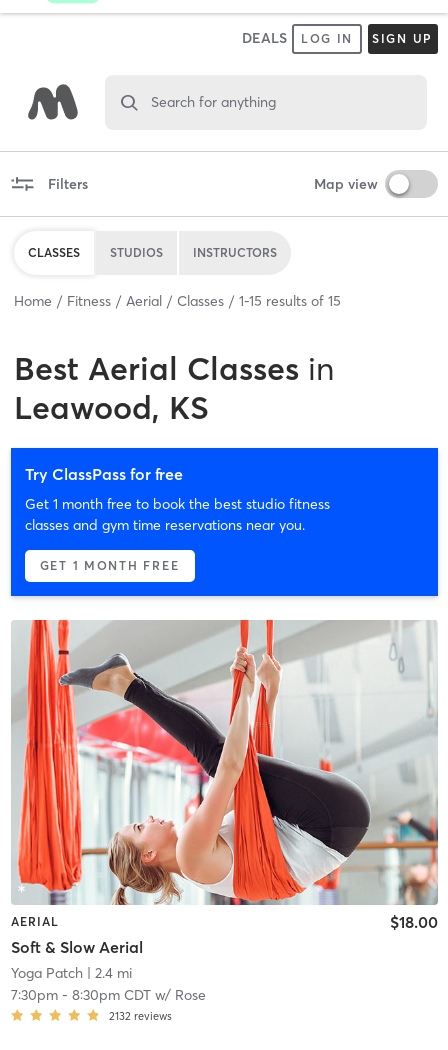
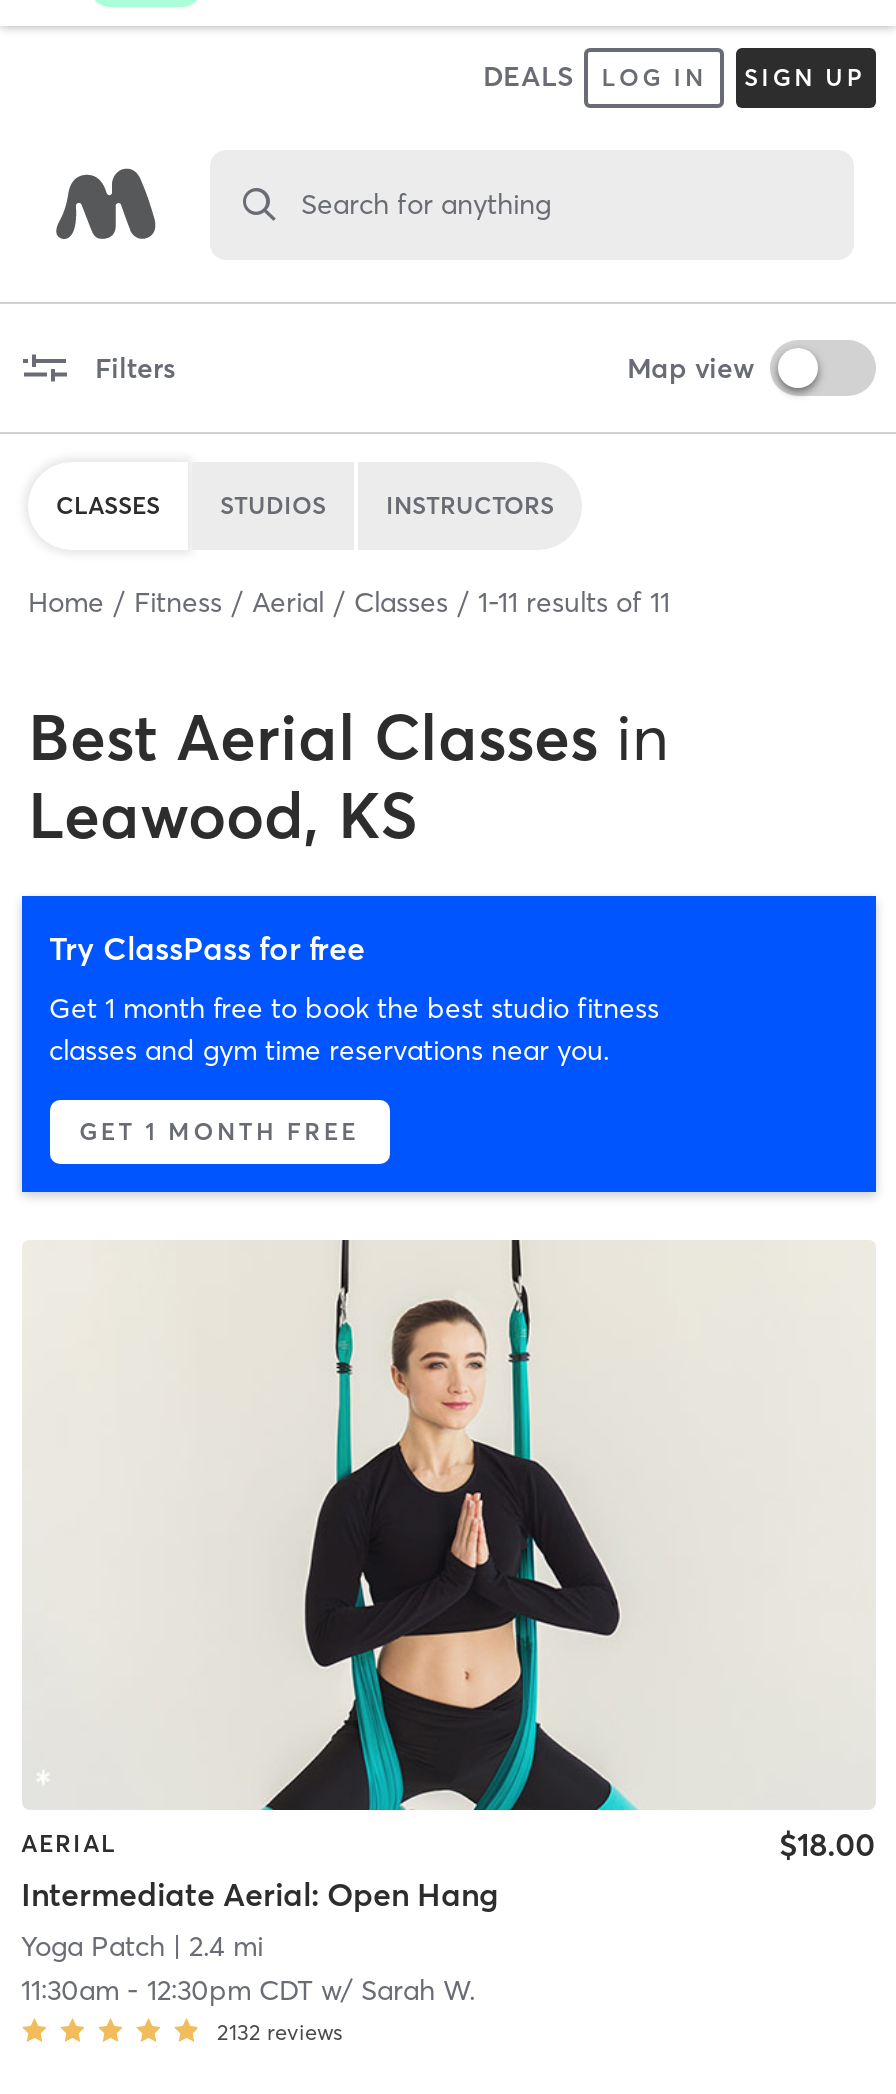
[14,291,341,309] Home Fitness Aerial Classes 1-15 results of 15 -> [28,583,670,619] Home Fitness Aerial Classes 1-11 results of 11
[10,619,439,957] [image] | Soft & Slow Aerial -> [21,1240,876,1914] [image] | Intermediate Aerial: Open Hang
[10,986,205,1004] 7:30pm - 8:30pm CDT w/ Rose -> [21,1972,475,2008] 11:30am - 12:30pm CDT w/ Sarah W.

